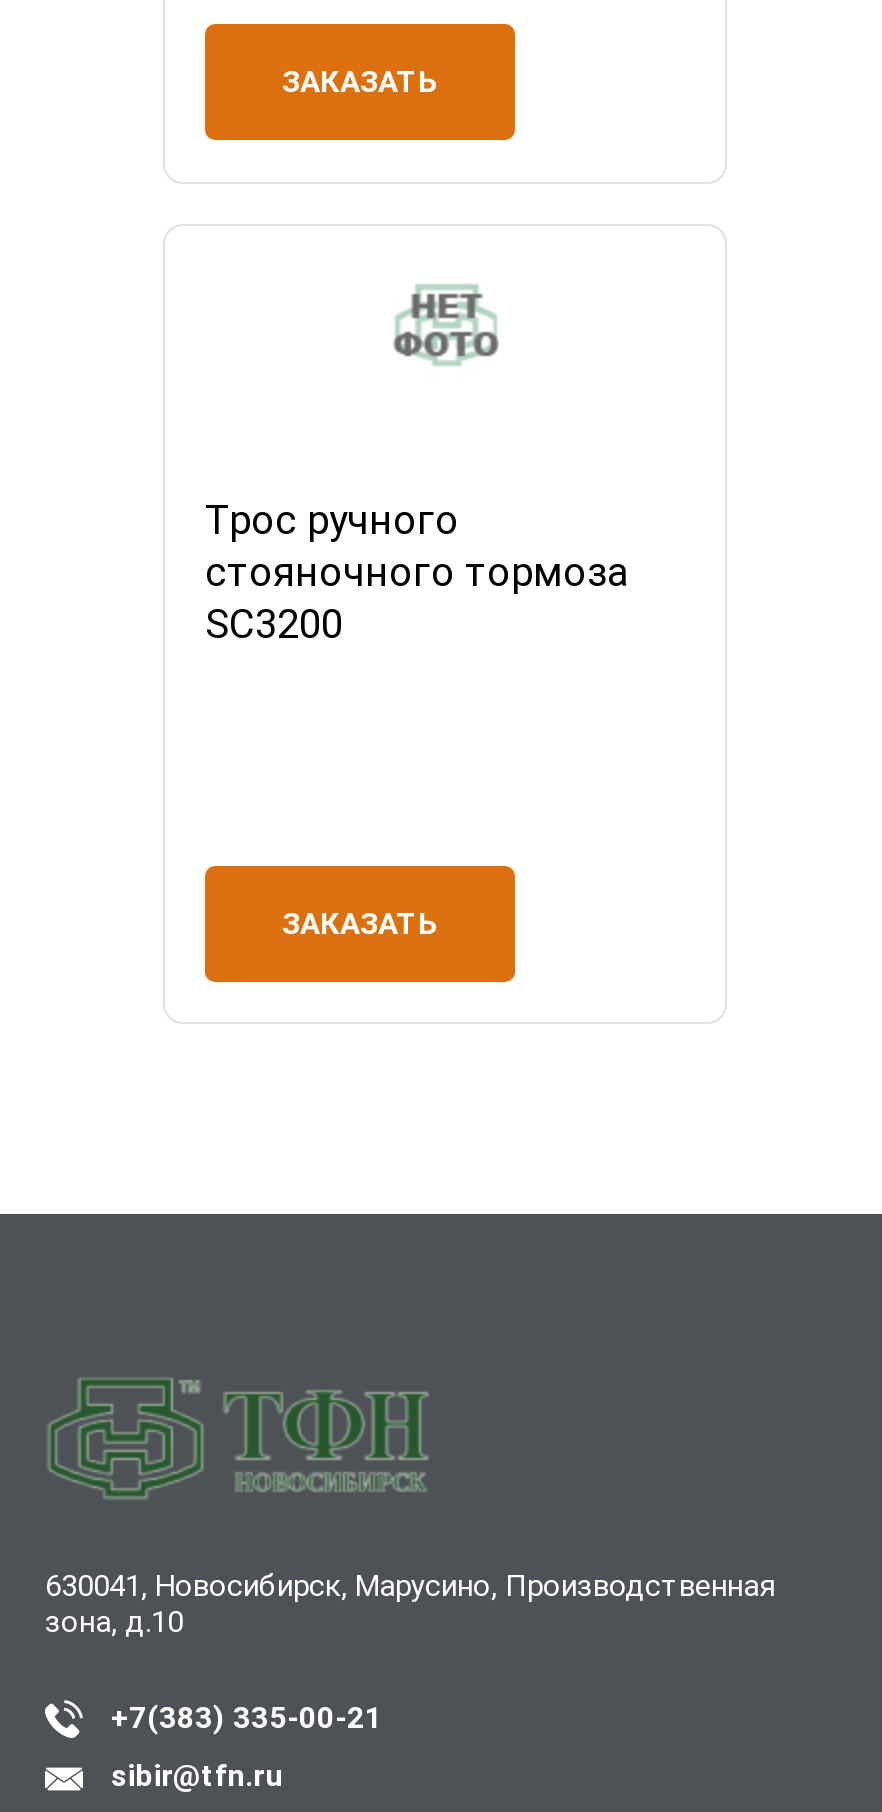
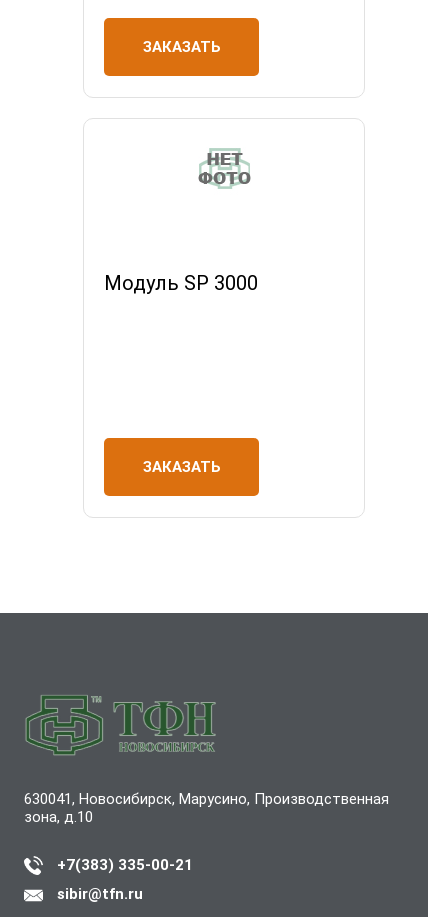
[205,495,627,647] Трос ручного | стояночного тормоза | SC3200 -> [104,271,258,295] Модуль SP 3000

